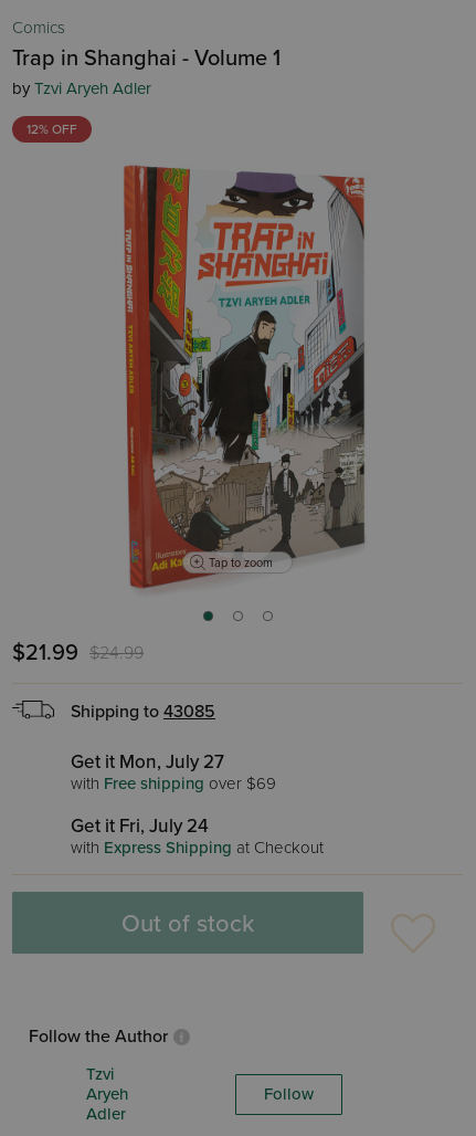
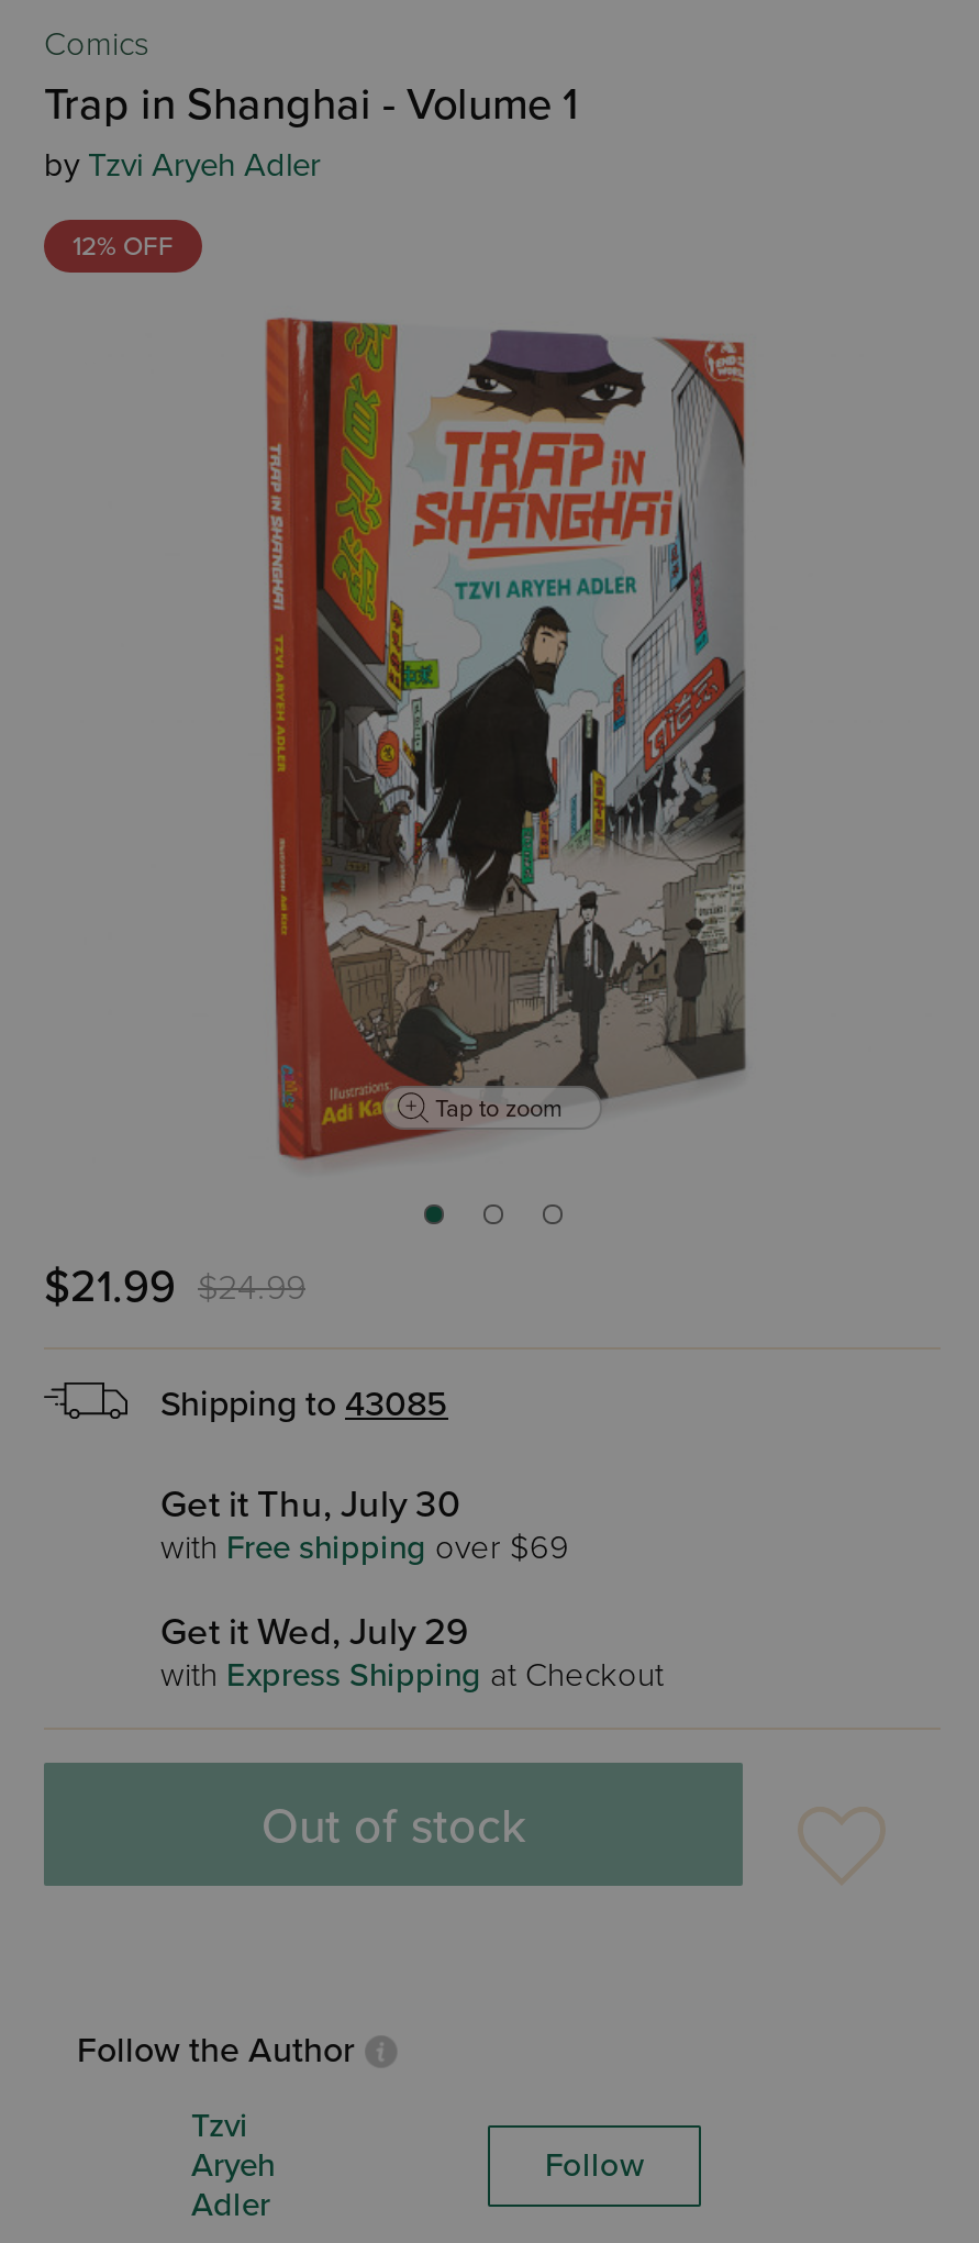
[71,750,224,774] Get it Mon, July 27 -> [160,1481,459,1528] Get it Thu, July 30
[71,814,209,838] Get it Fri, July 24 -> [160,1609,468,1655] Get it Wed, July 29

